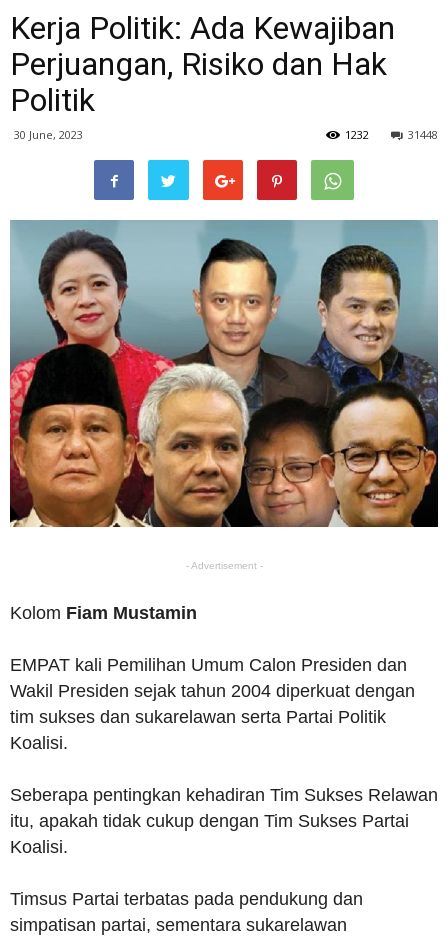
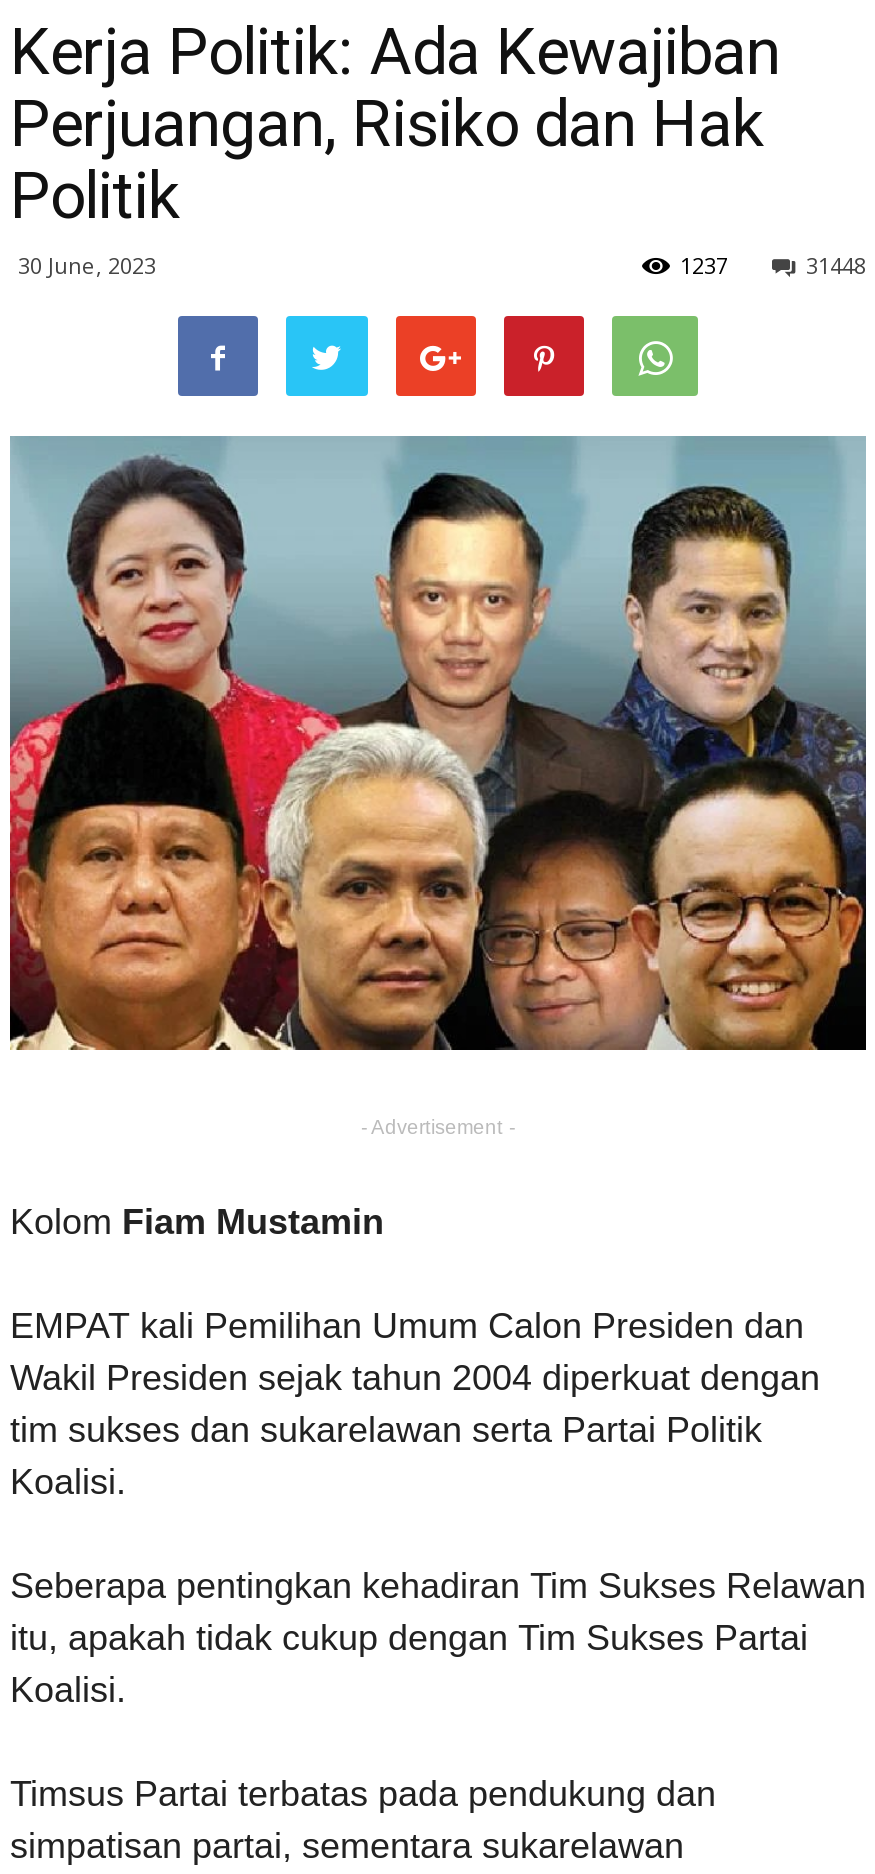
[345,127,369,142] 1232 -> [680,250,728,280] 1237

